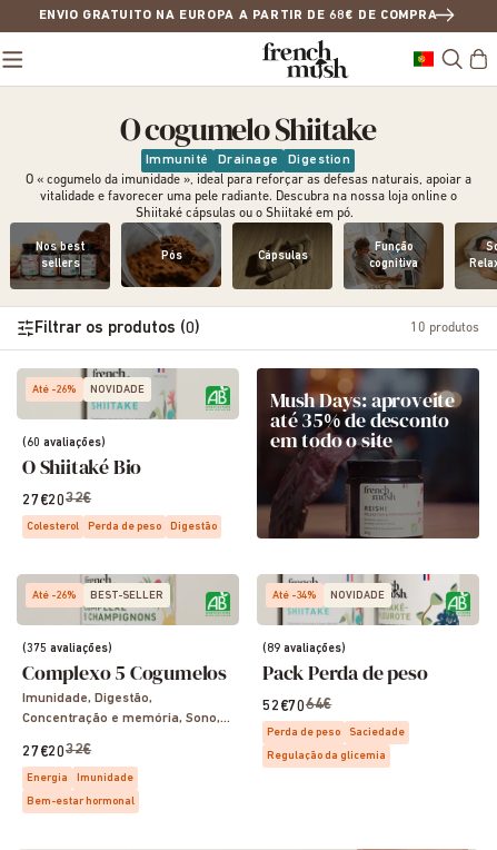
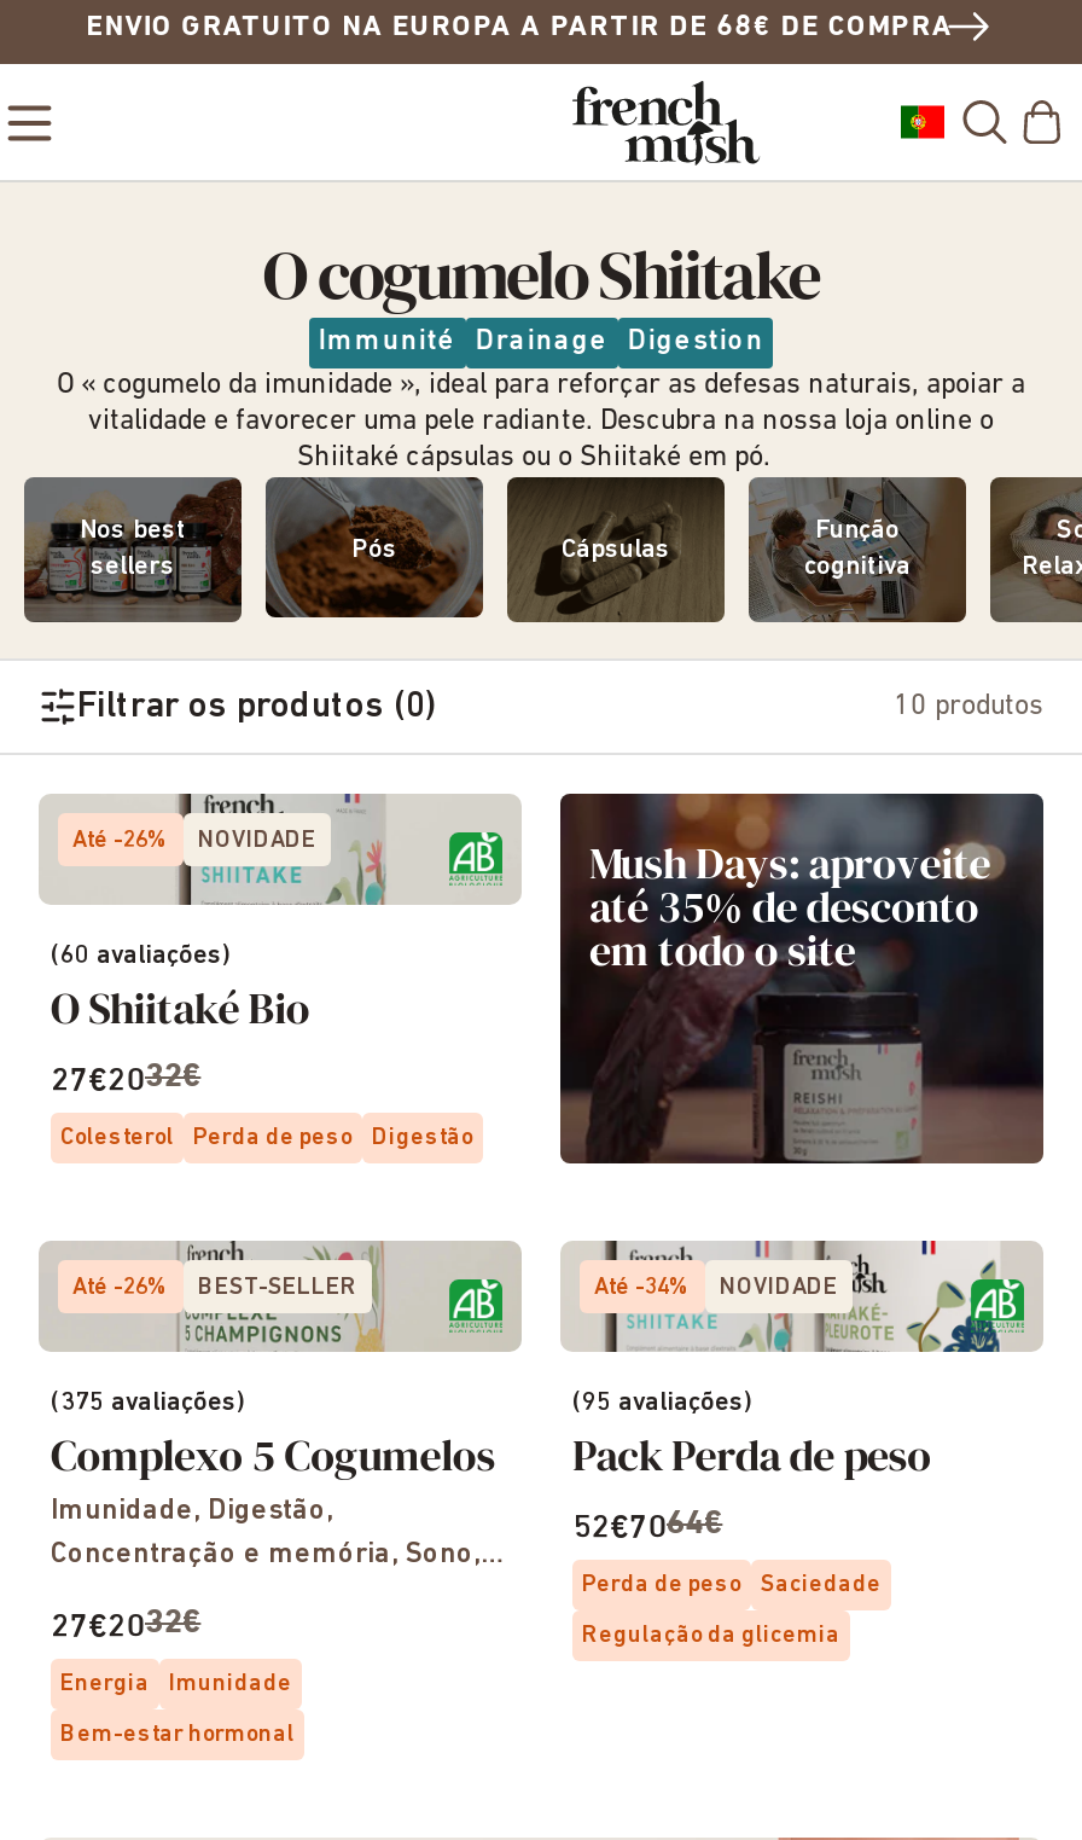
[262,643,346,655] (89 avaliações) -> [572,1391,754,1417] (95 avaliações)

